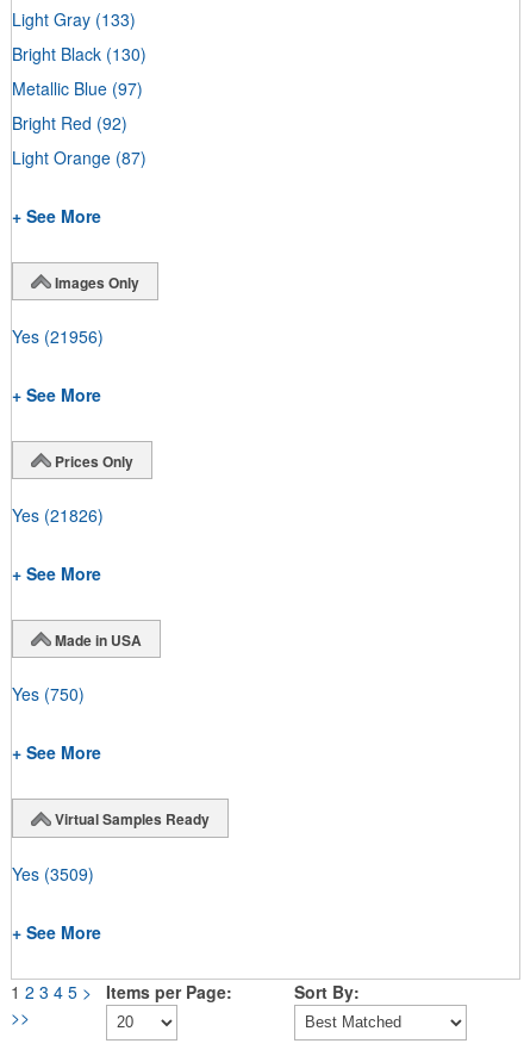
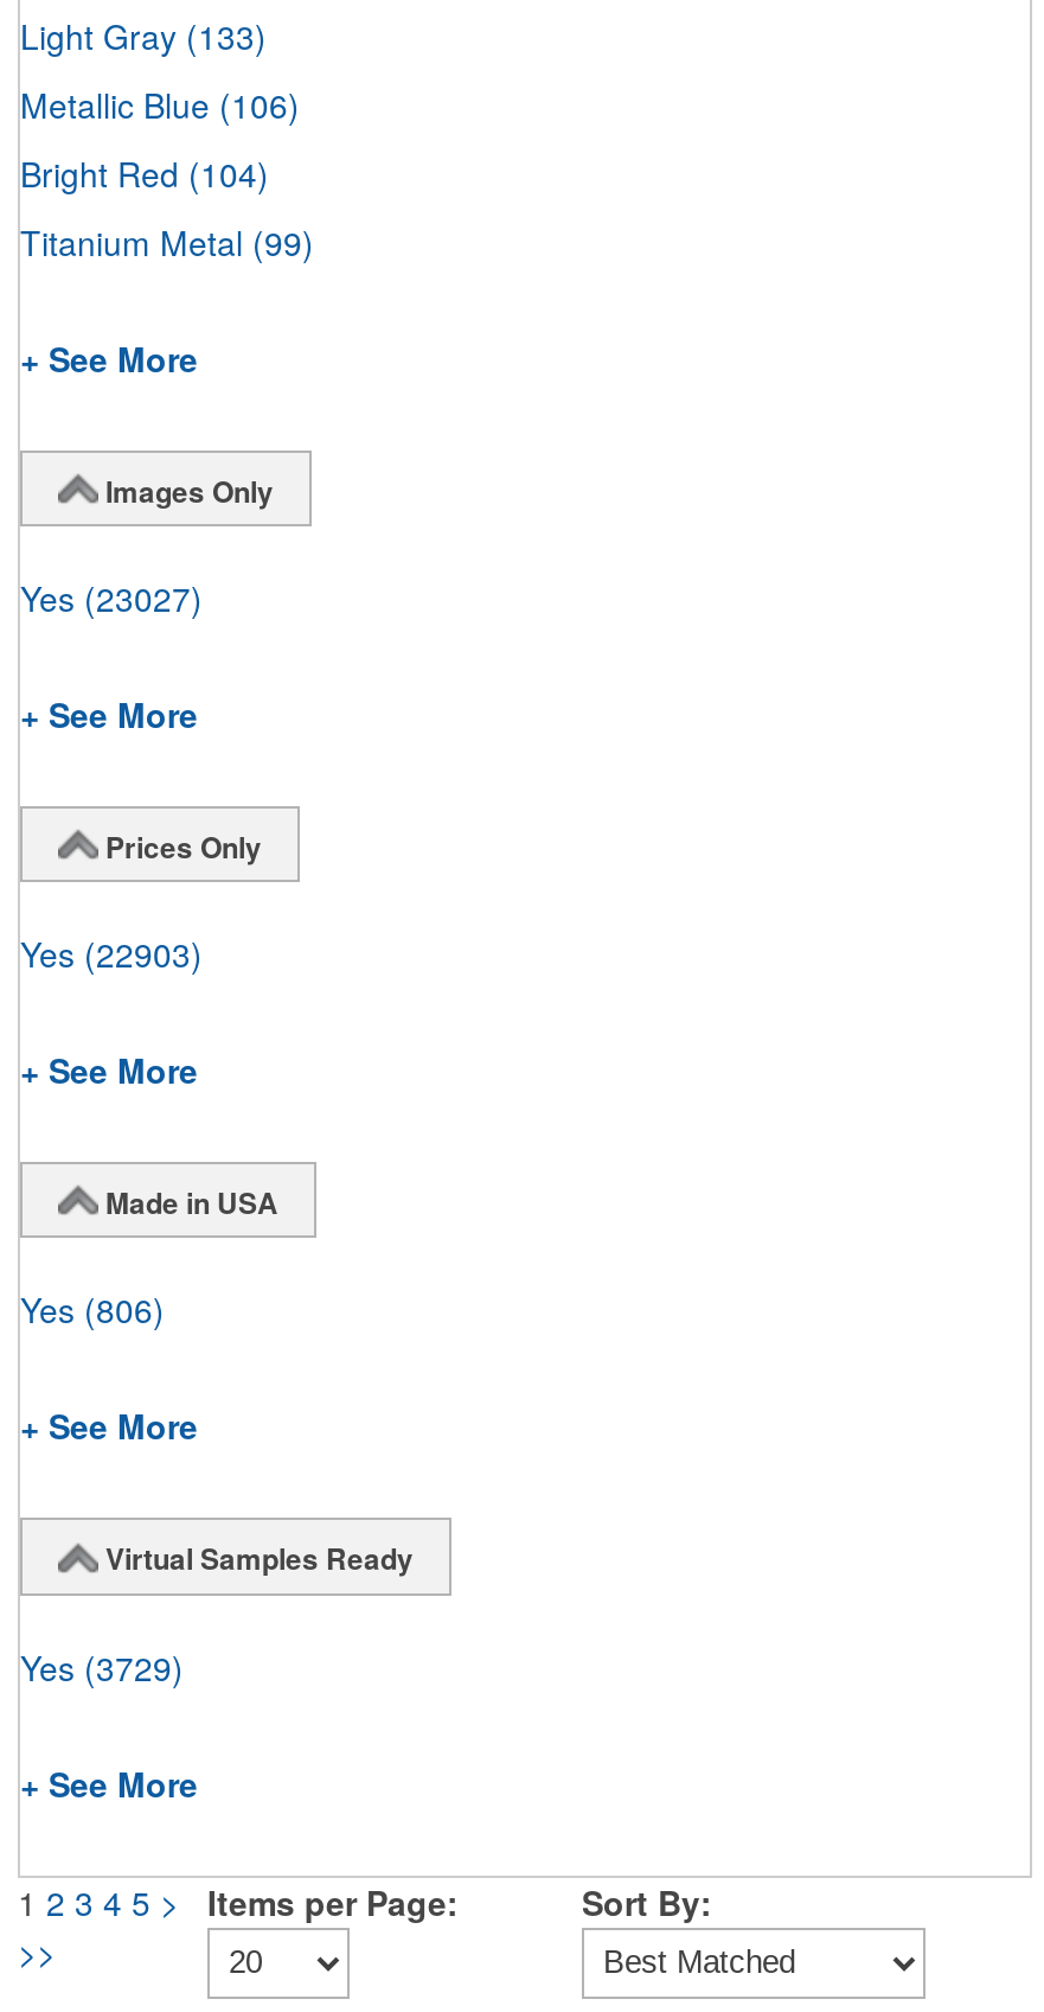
[12,41,146,169] Bright Black (130) | Metallic Blue (97) | Bright Red (92) | Light Orange (87) -> [20,79,314,264] Metallic Blue (106) | Bright Red (104) | Titanium Metal (99)
[12,324,104,348] Yes (21956) -> [20,573,203,621] Yes (23027)
[12,503,104,527] Yes (21826) -> [20,930,203,977] Yes (22903)
[12,682,85,706] Yes (750) -> [20,1286,165,1333] Yes (806)
[12,861,94,885] Yes (3509) -> [20,1642,184,1690] Yes (3729)

